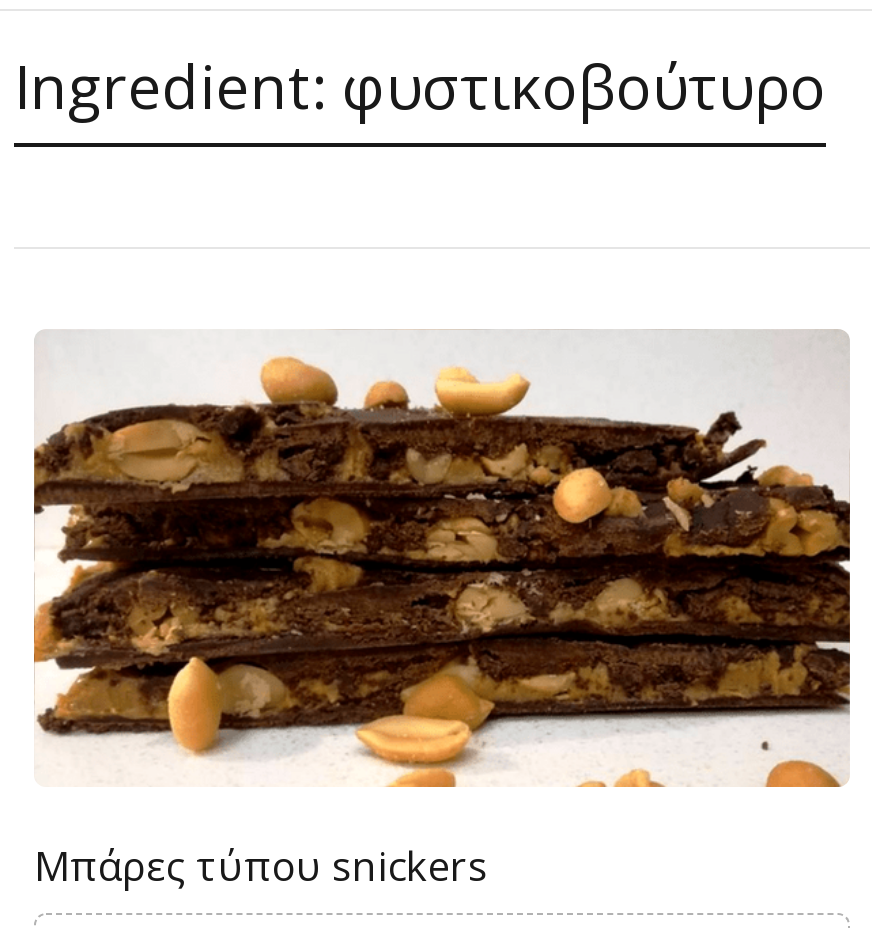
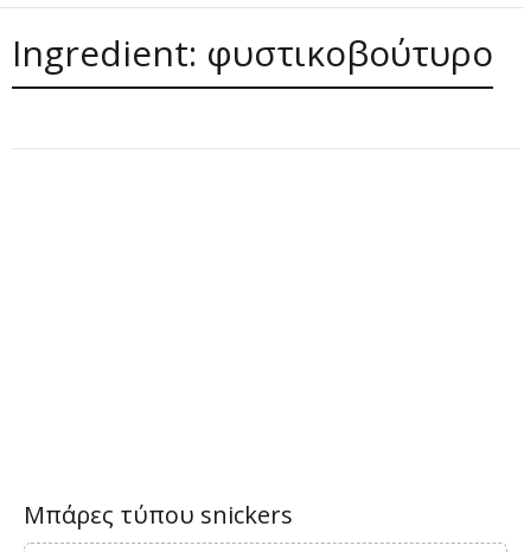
[32,329,852,789] [image] -> none

